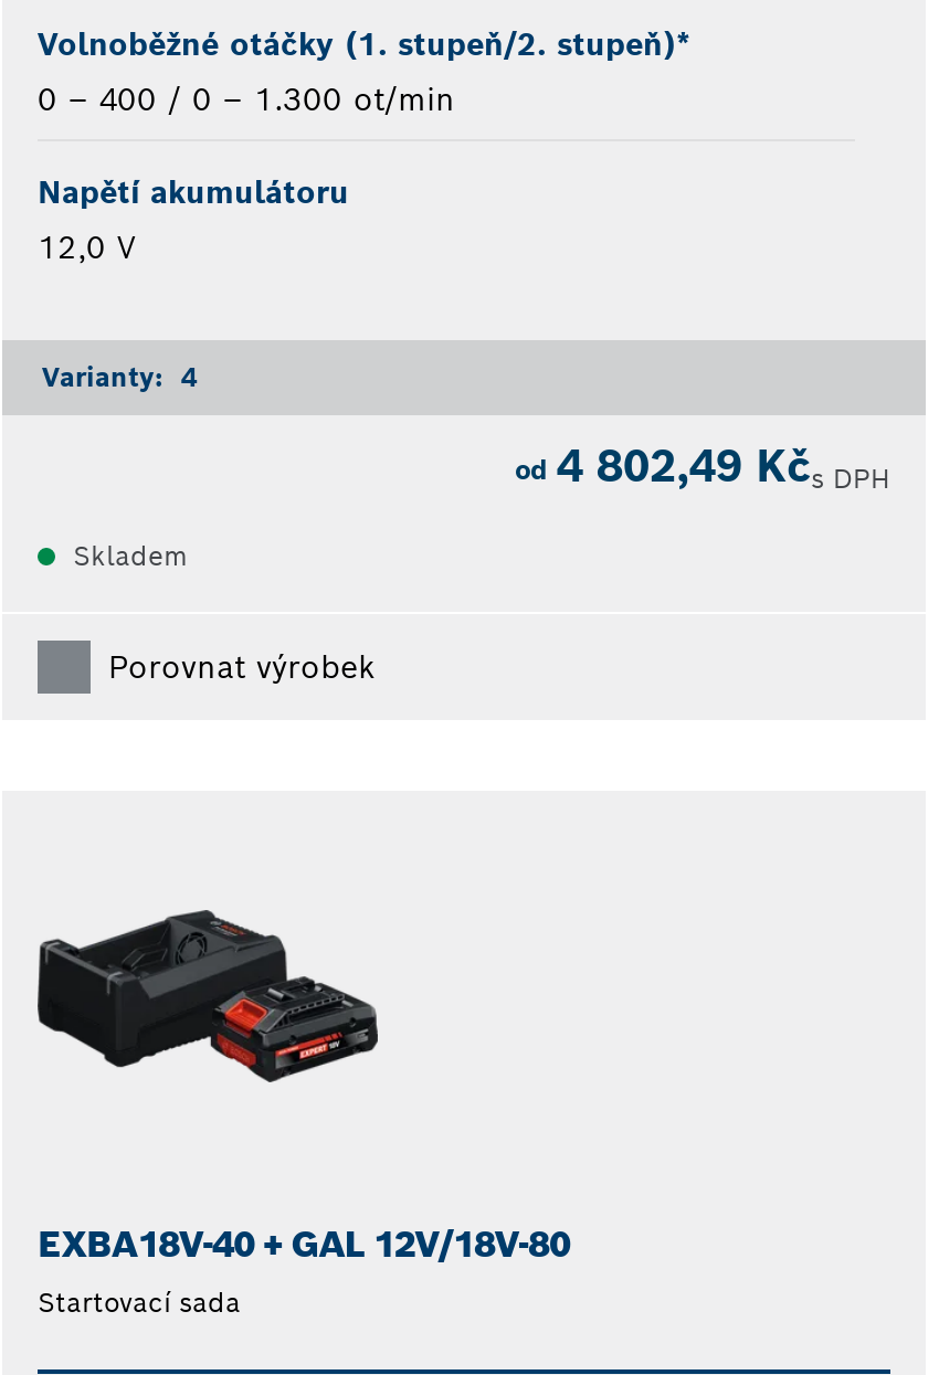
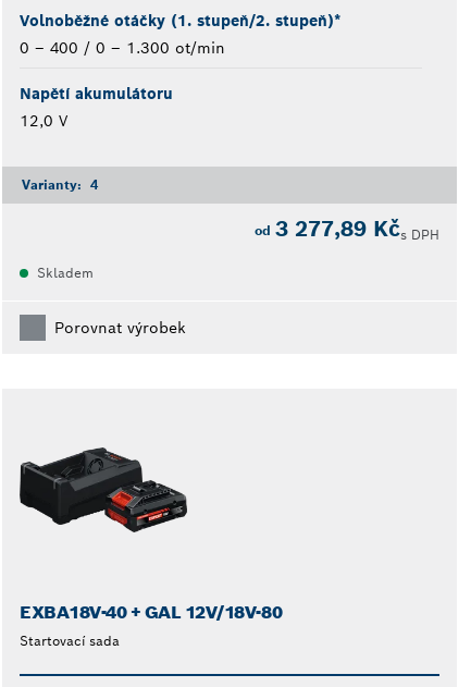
[515,437,890,495] od 4 802,49 Kč s DPH -> [255,214,439,243] od 3 277,89 Kč s DPH

